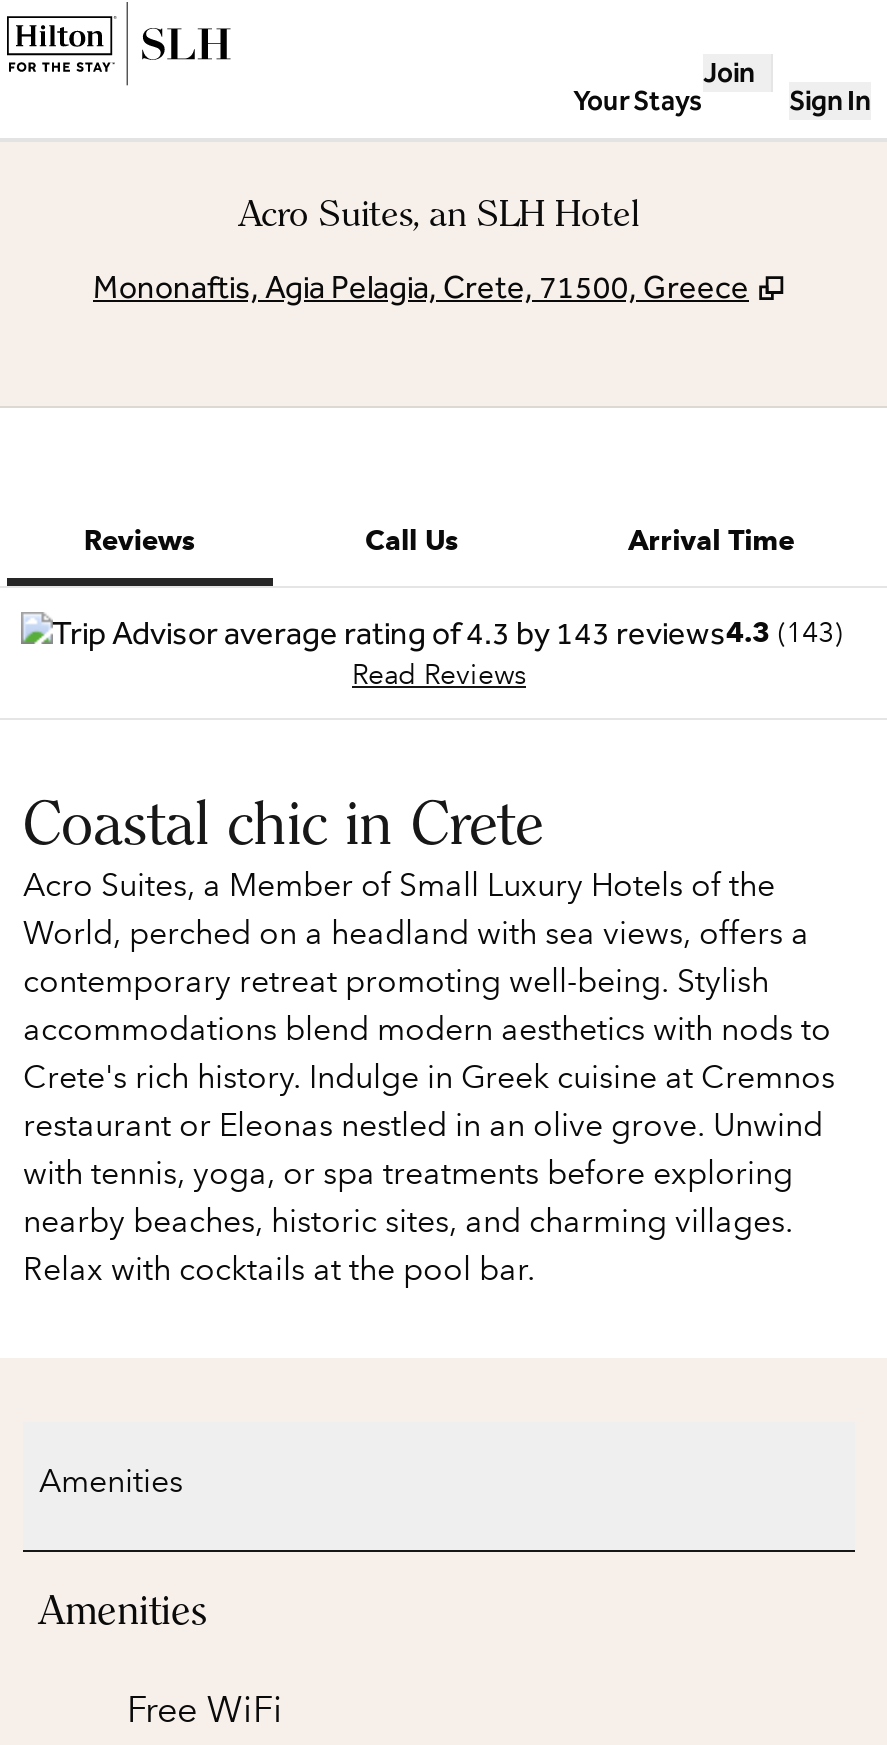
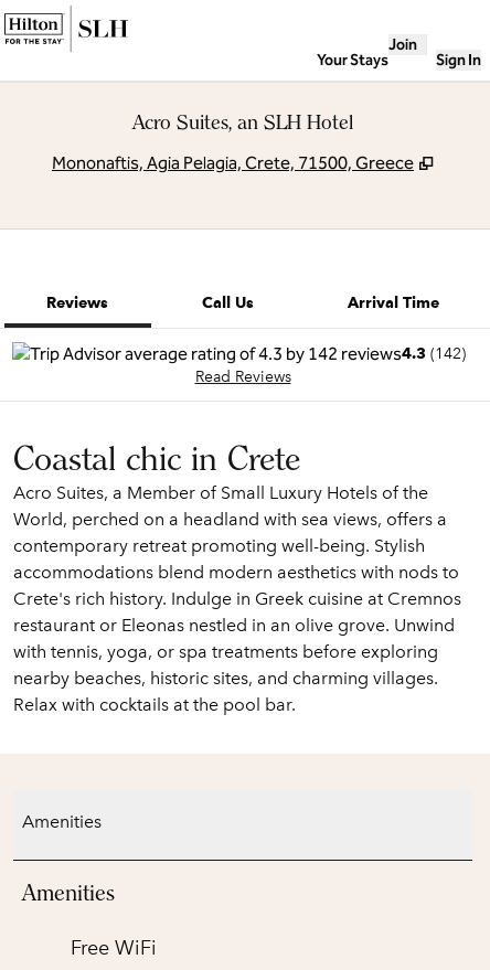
[726,616,842,650] 4.3 (143) -> [401,344,465,363] 4.3 (142)

